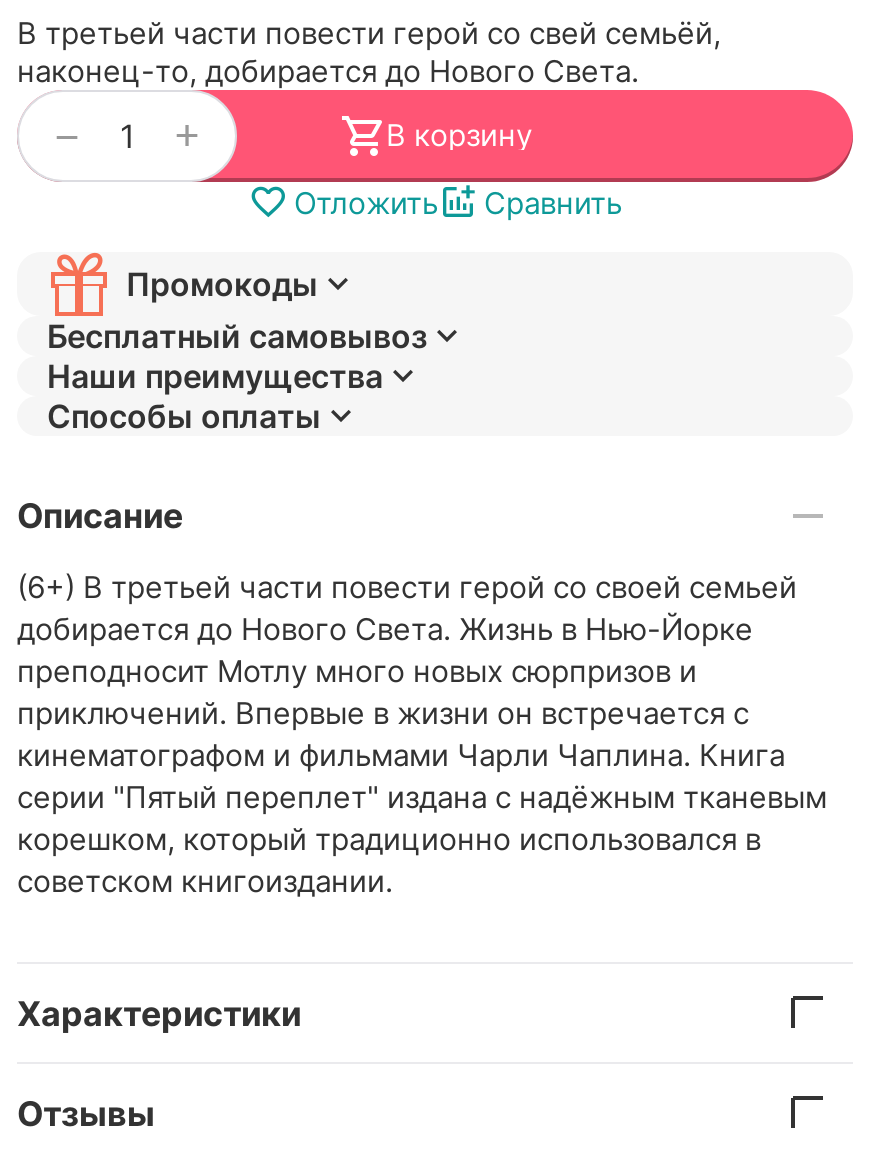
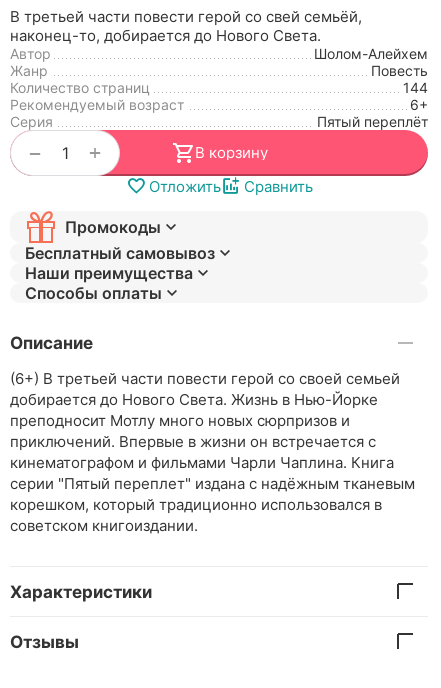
none -> [10,45,428,130] Автор | Шолом-Алейхем | Жанр | Повесть | Количество страниц | 144 | Рекомендуемый возраст | 6+ | Серия | Пятый переплёт

